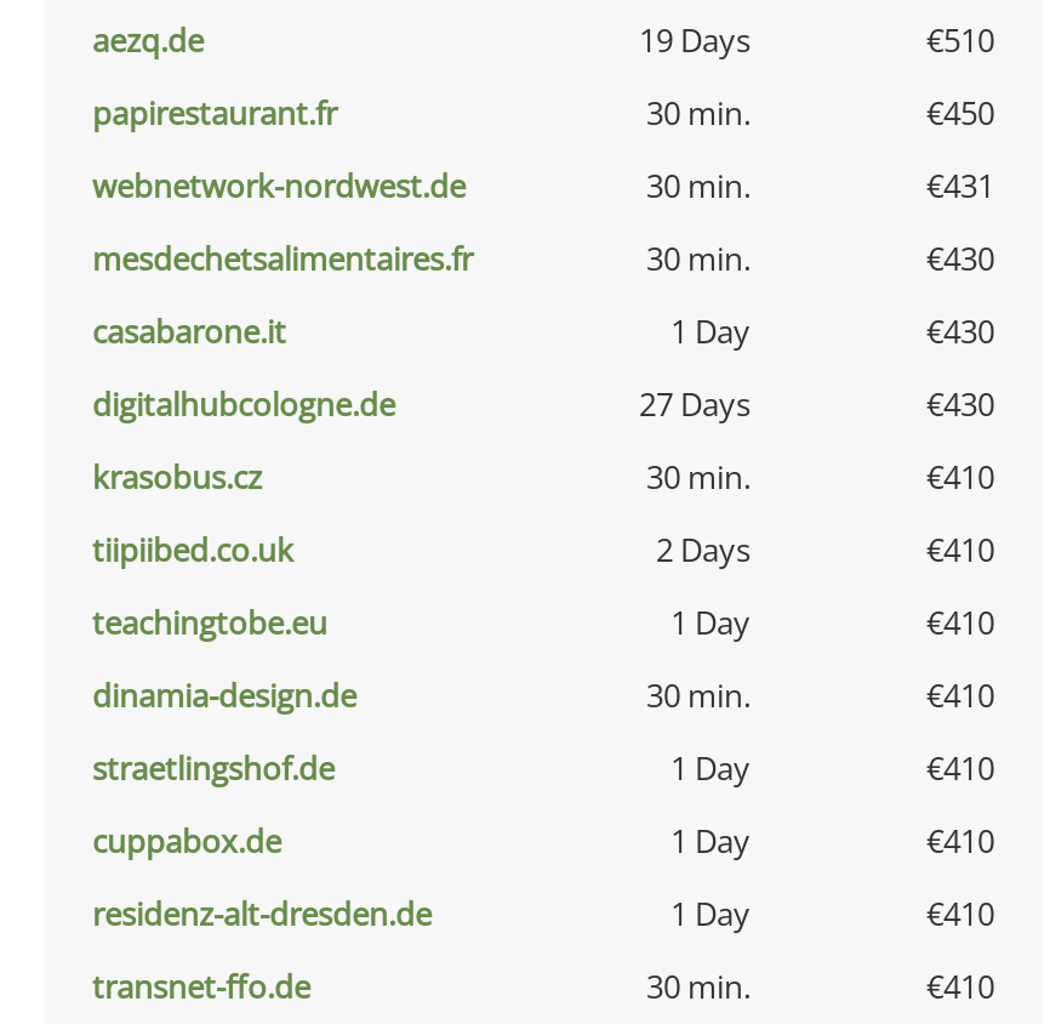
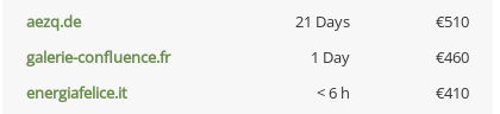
[639,18,751,62] 19 Days -> [295,11,349,32] 21 Days
[92,91,994,353] papirestaurant.fr | 30 min. | €450 | webnetwork-nordwest.de | 30 min. | €431 | mesdechetsalimentaires.fr | 30 min. | €430 | casabarone.it -> [26,46,170,68] galerie-confluence.fr
[92,309,994,1008] €430 | digitalhubcologne.de | 27 Days | €430 | krasobus.cz | 30 min. | €410 | tiipiibed.co.uk | 2 Days | €410 | teachingtobe.eu | 1 Day | €410 | dinamia-design.de | 30 min. | €410 | straetlingshof.de | 1 Day | €410 | cuppabox.de | 1 Day | €410 | residenz-alt-dresden.de | 1 Day | €410 | transnet-ffo.de | 30 min. -> [26,46,469,103] €460 | energiafelice.it | < 6 h

